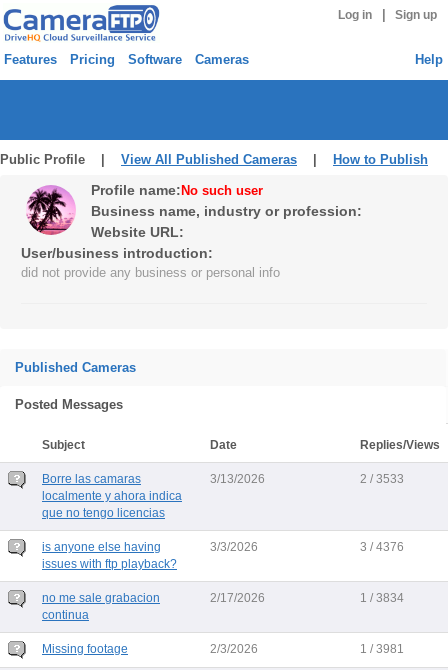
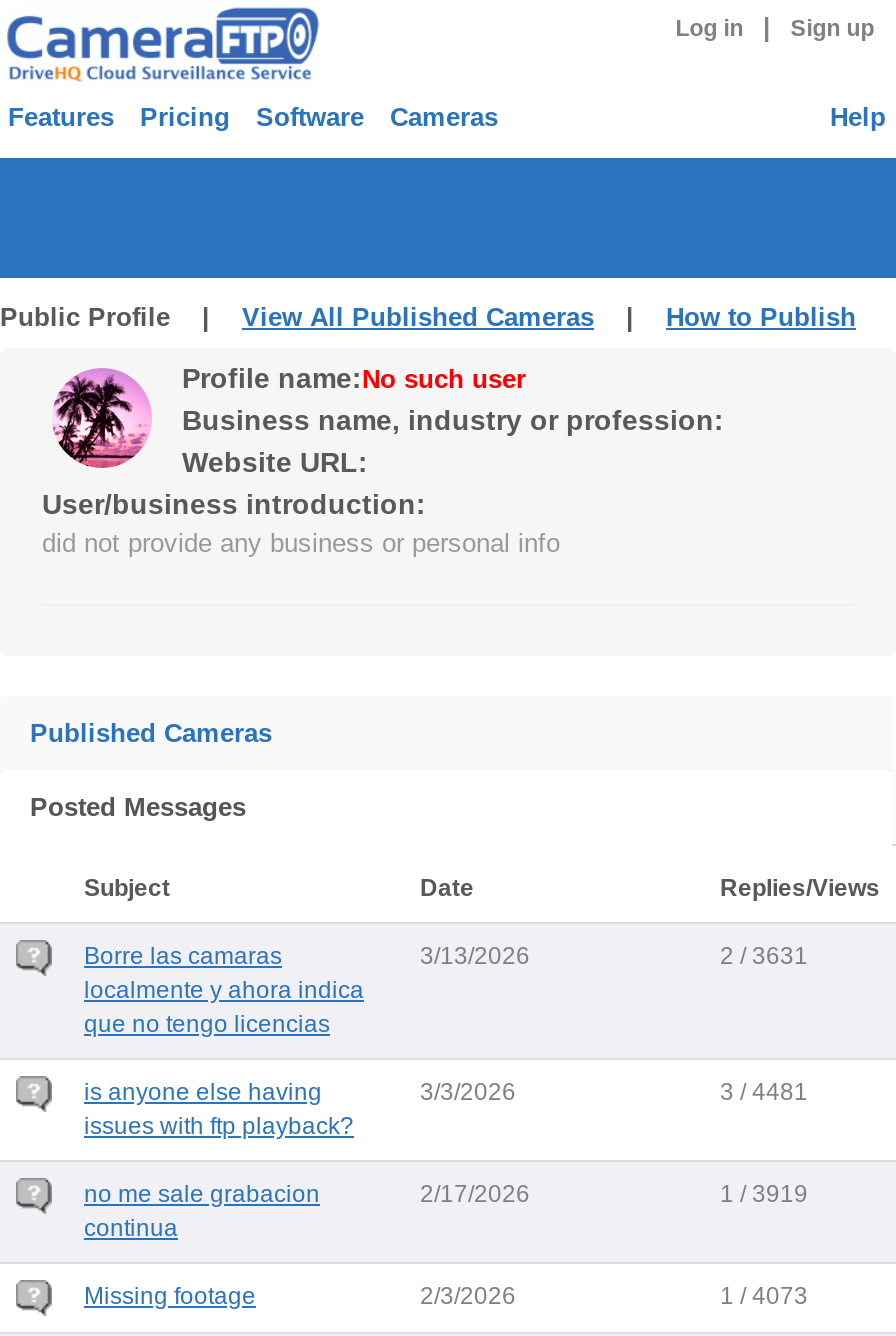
[360,472,404,486] 2 / 3533 -> [720,942,808,970] 2 / 3631
[360,540,404,554] 3 / 4376 -> [720,1078,808,1106] 3 / 4481
[360,591,404,605] 1 / 3834 -> [720,1180,808,1208] 1 / 3919
[360,642,404,656] 1 / 3981 -> [720,1282,808,1310] 1 / 4073

